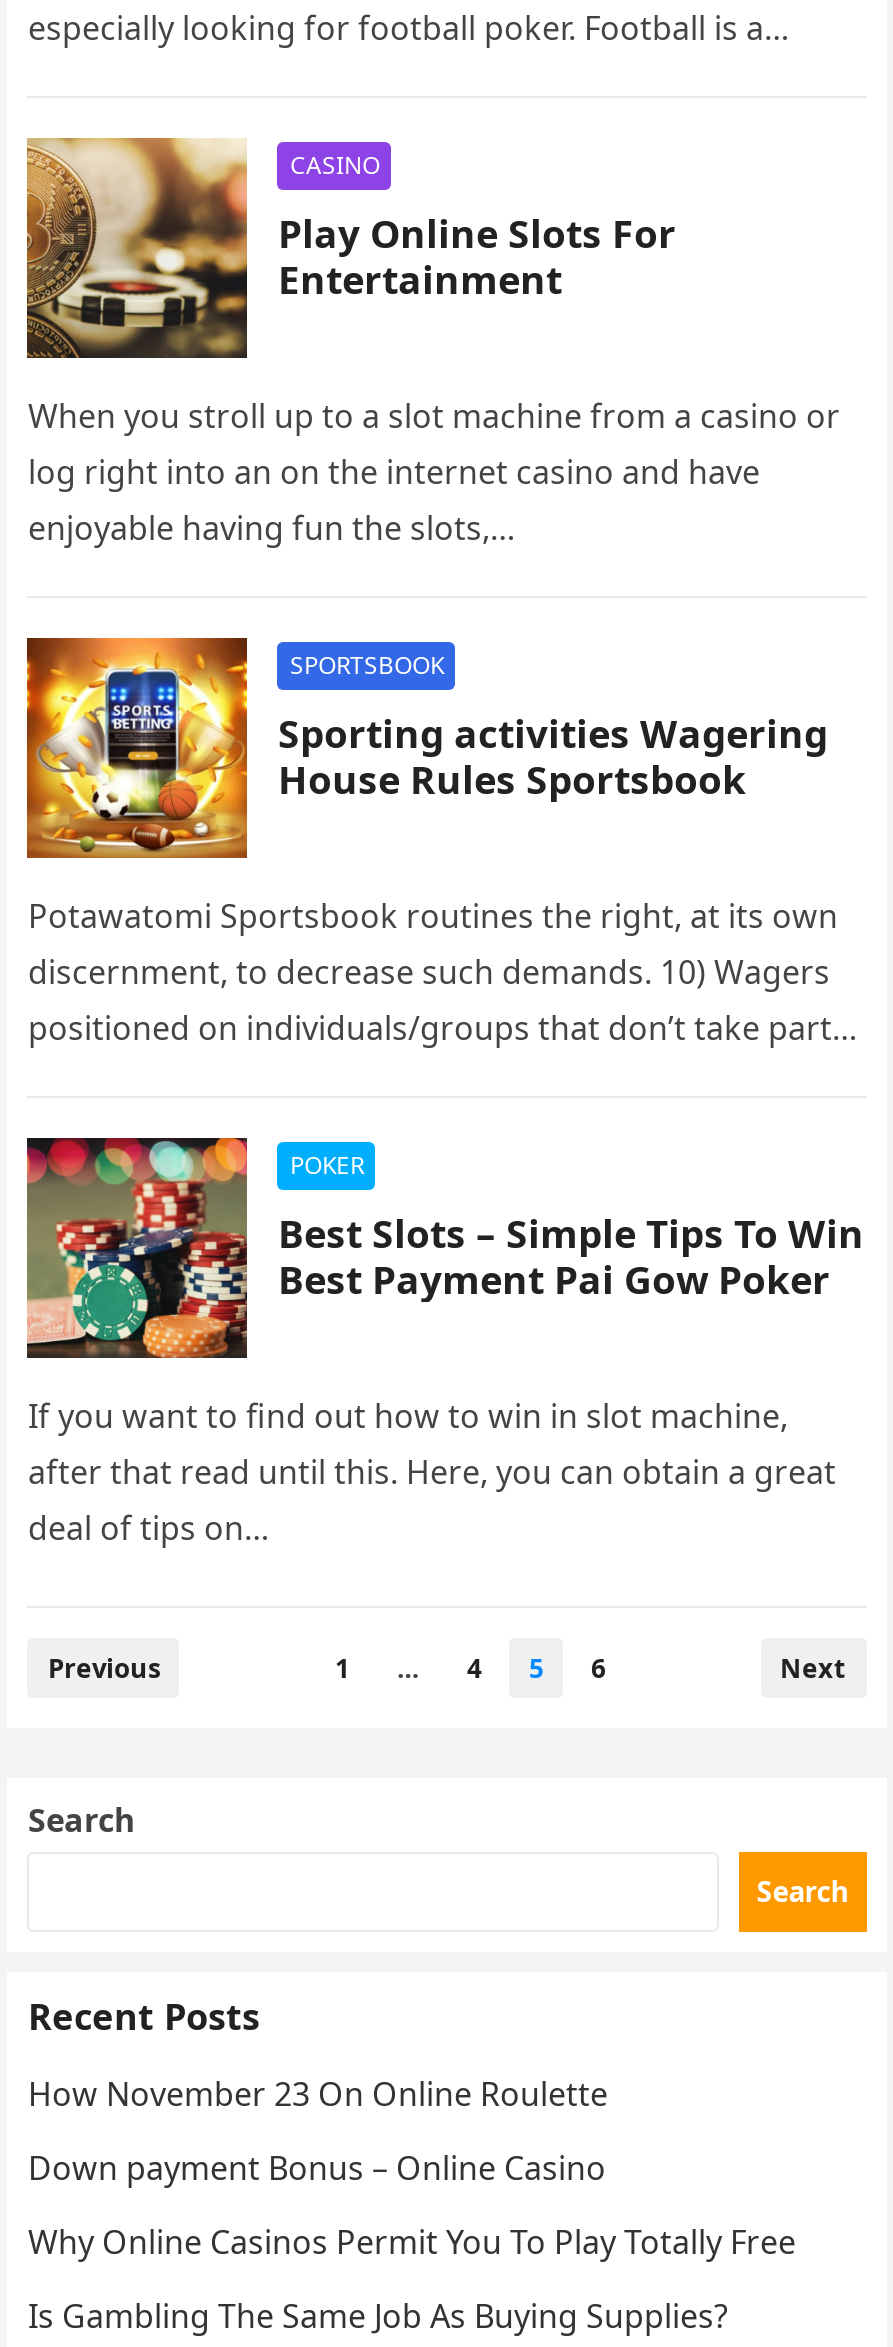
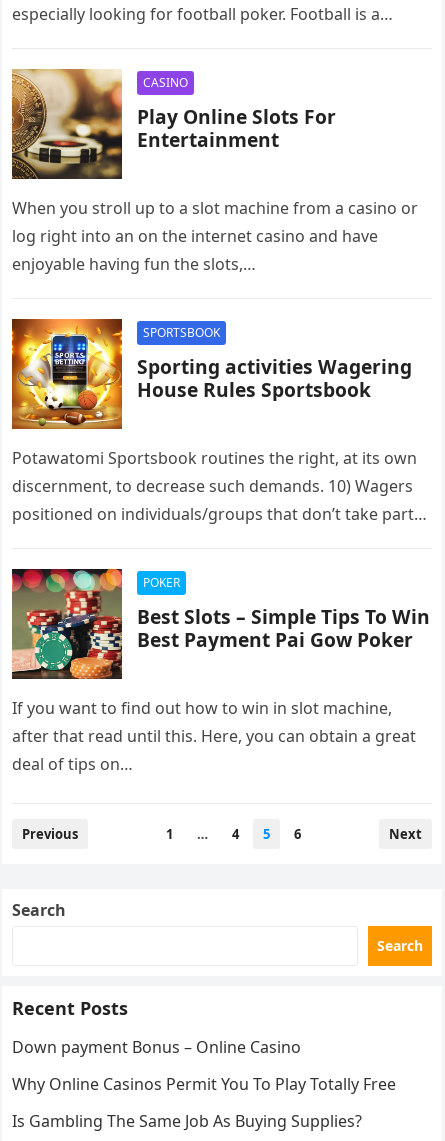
[28,2072,608,2116] How November 23 On Online Roulette -> none

